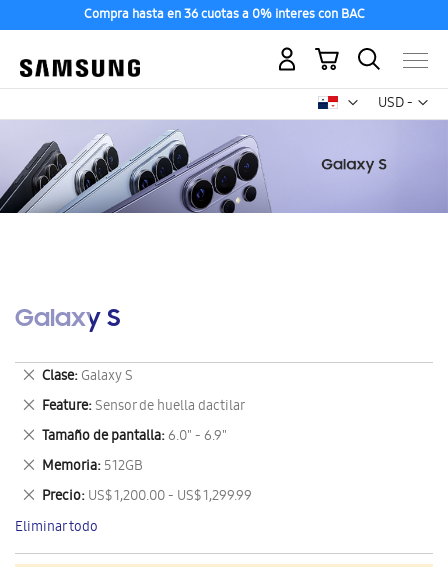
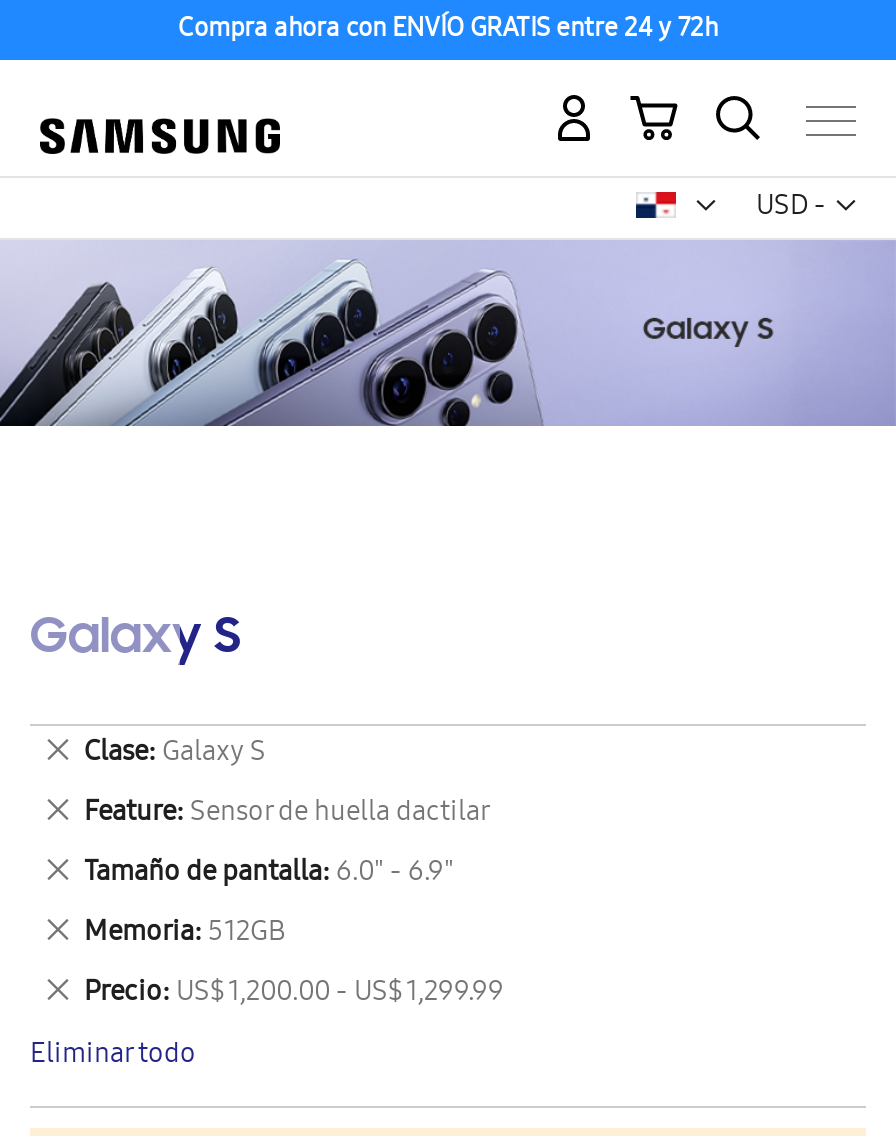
[83,5,364,26] Compra hasta en 36 cuotas a 0% interes con BAC -> [178,10,718,52] Compra ahora con ENVÍO GRATIS entre 24 y 72h

